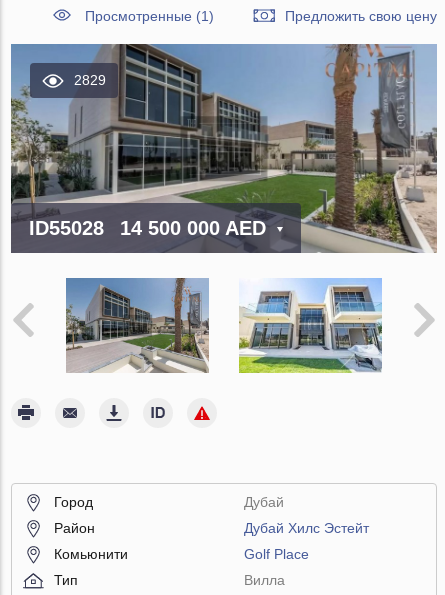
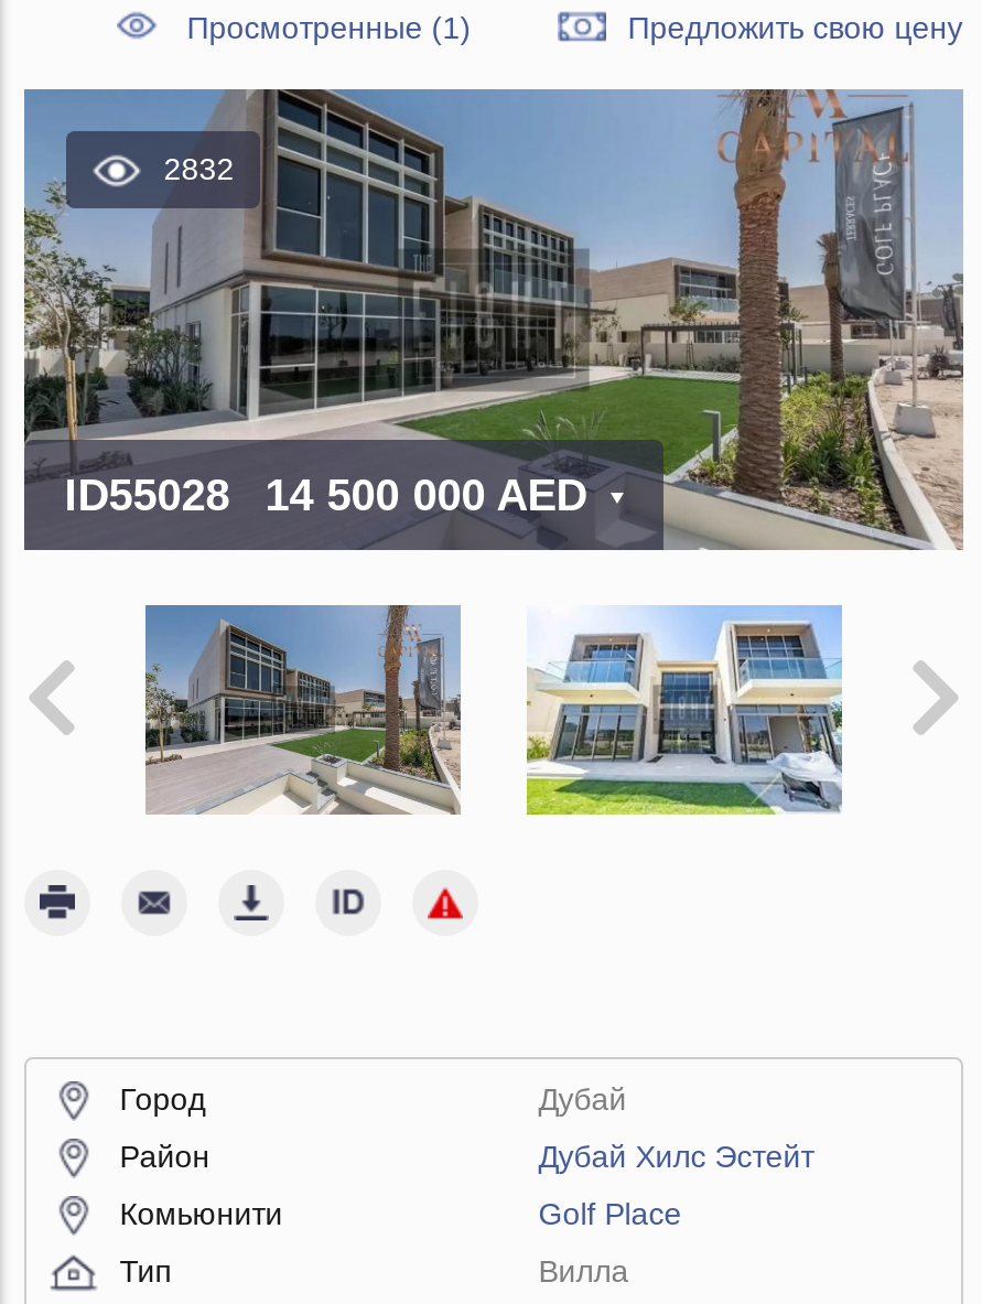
[74,72,106,88] 2829 -> [164,151,234,186] 2832

